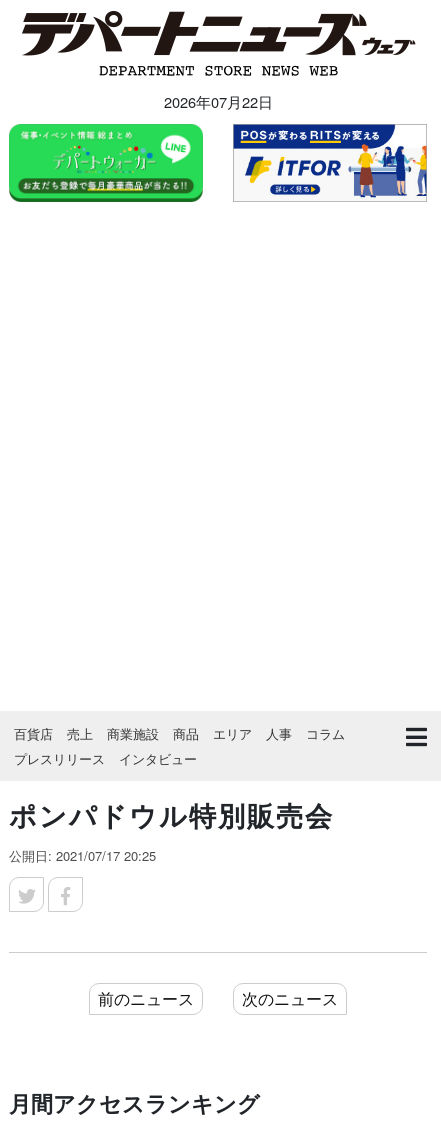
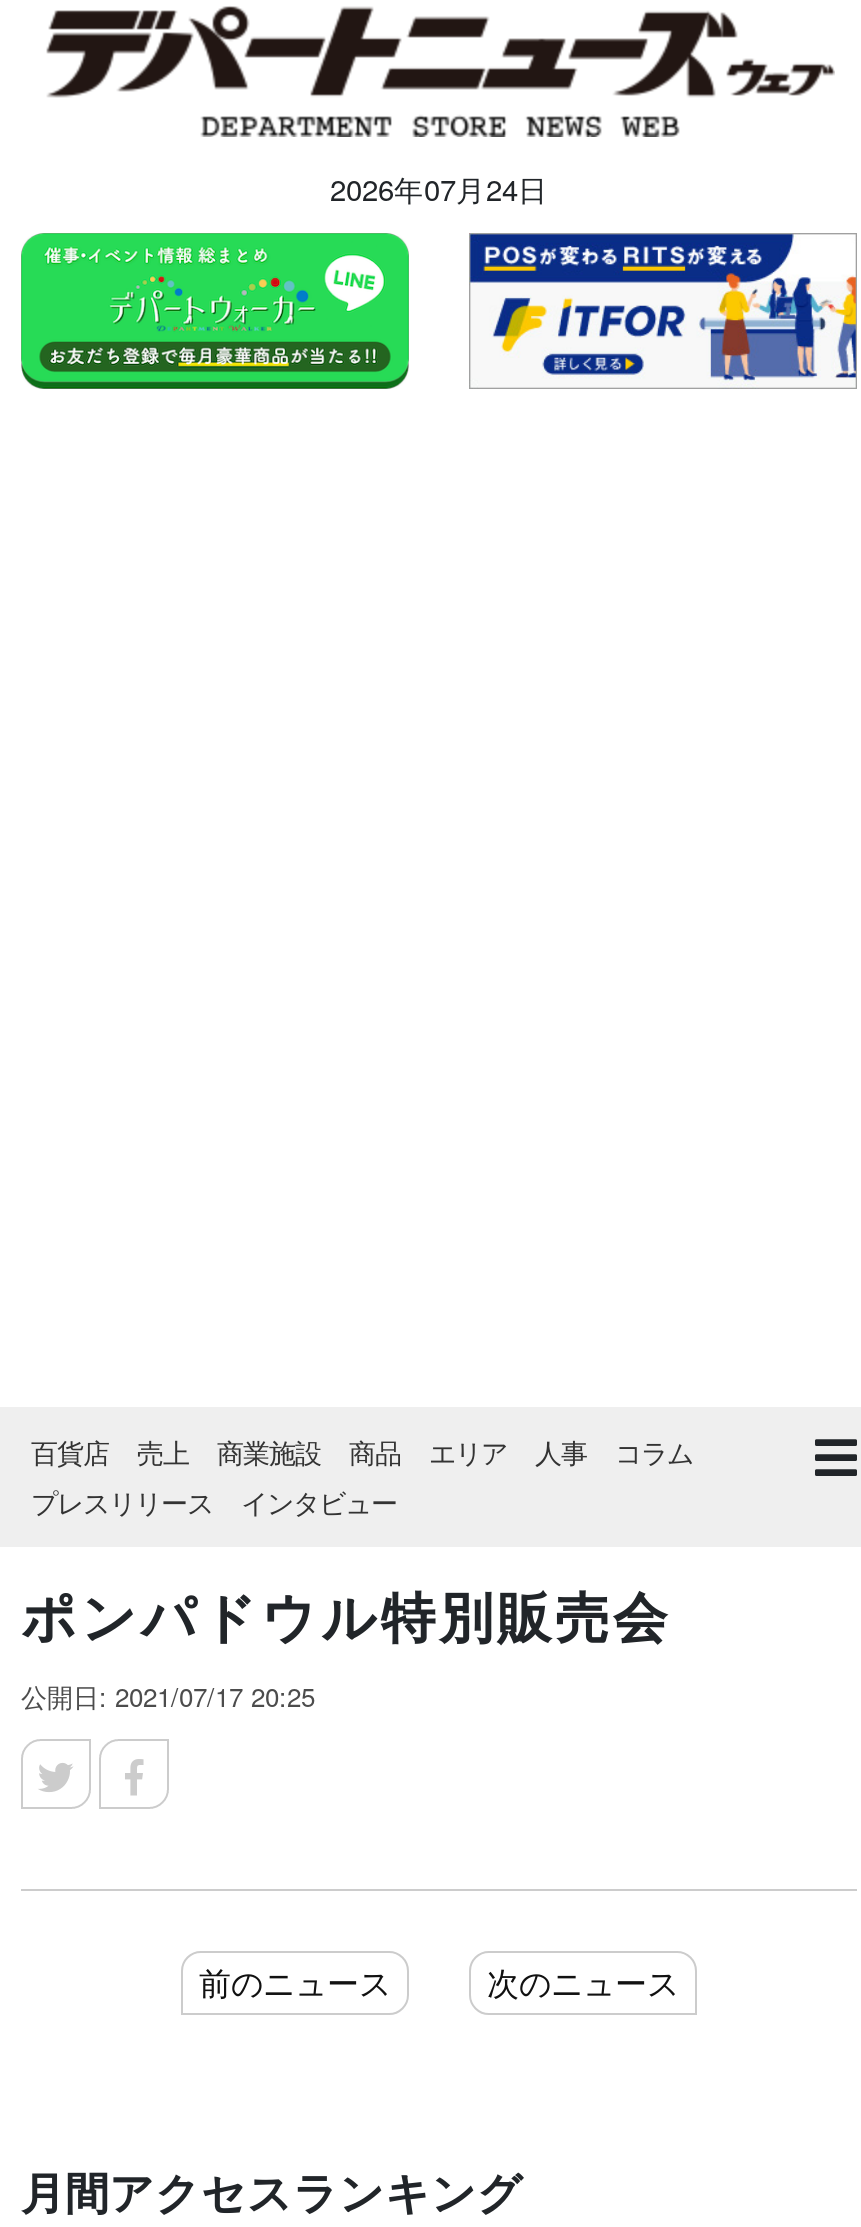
[163,91,272,112] 2026年07月22日 -> [330,167,548,209] 2026年07月24日

